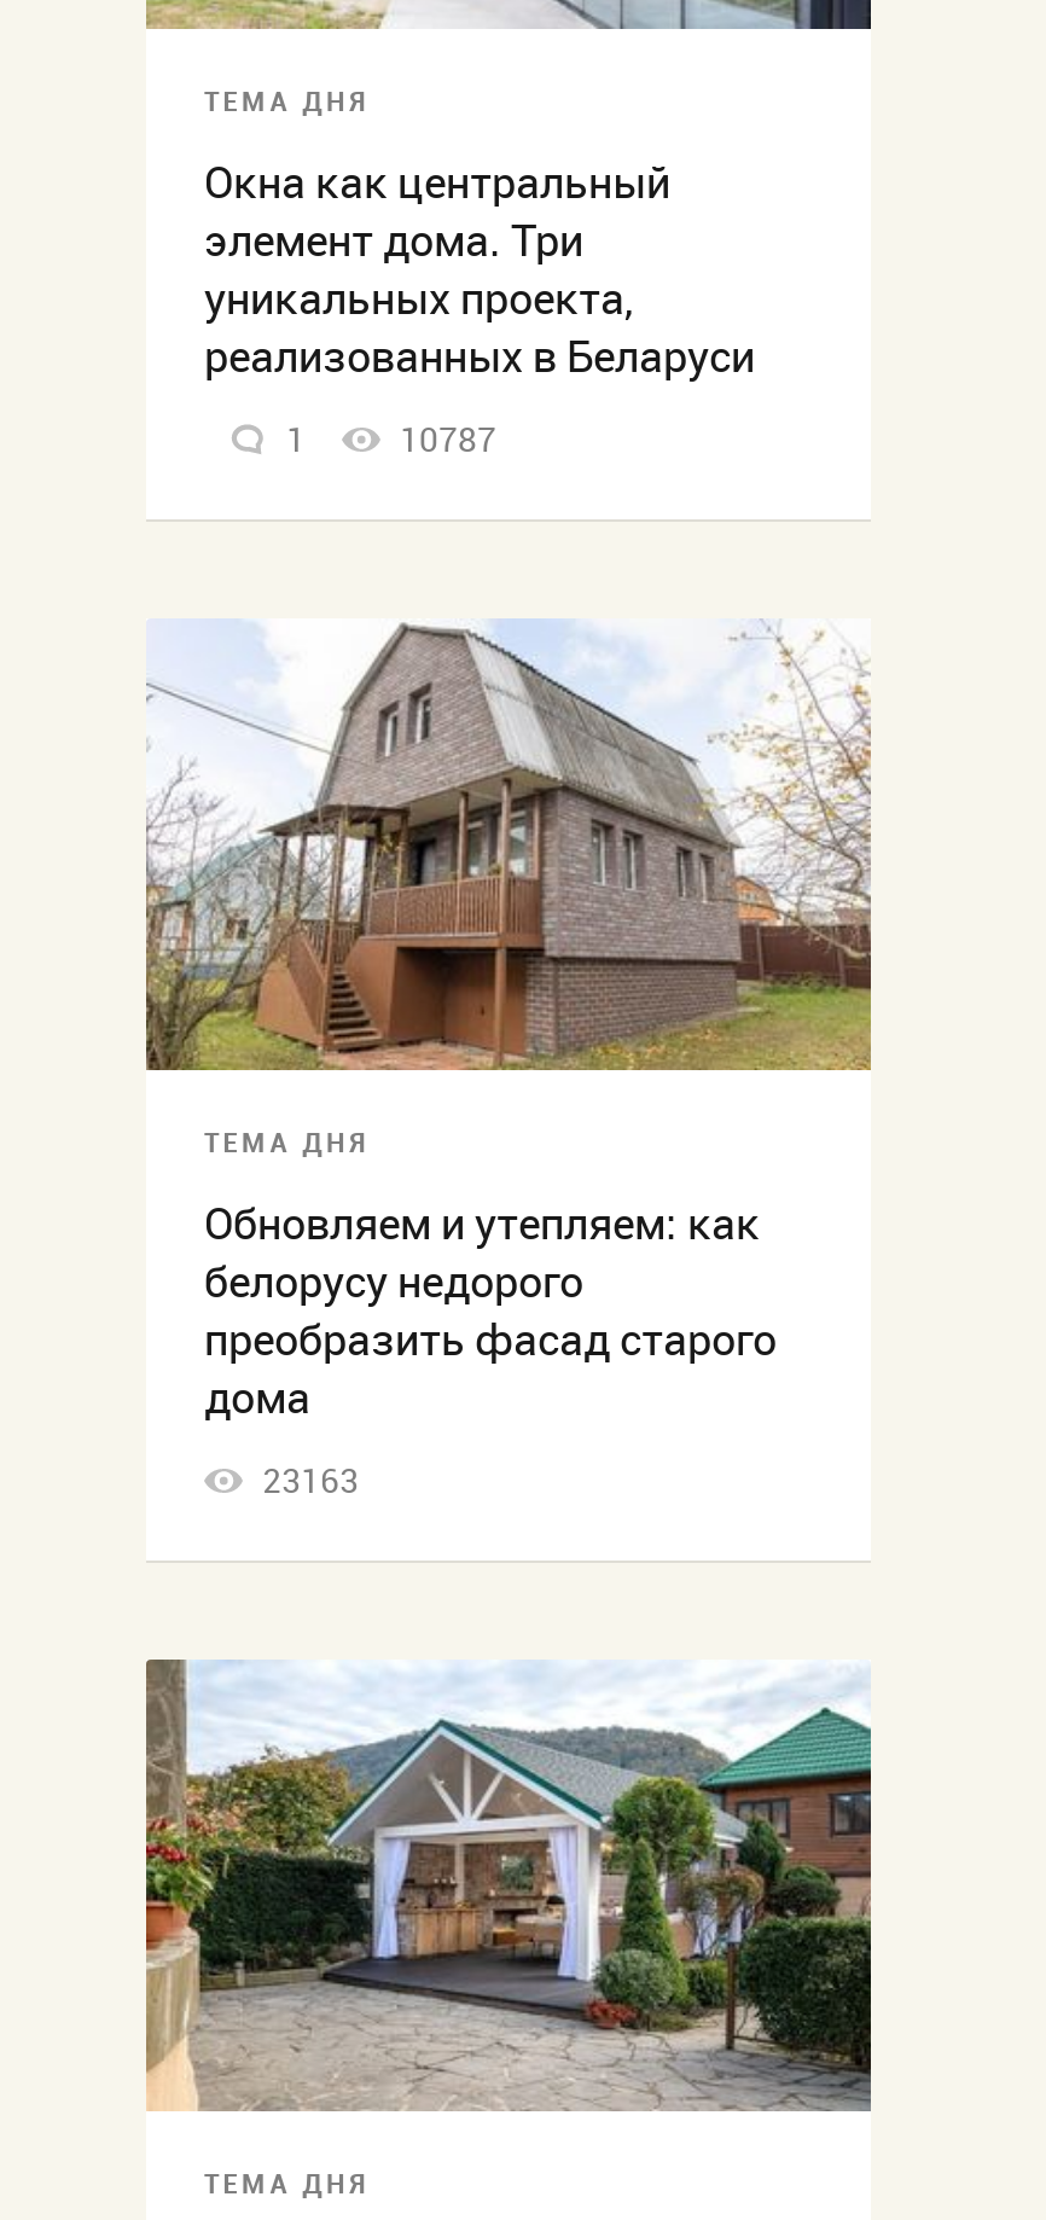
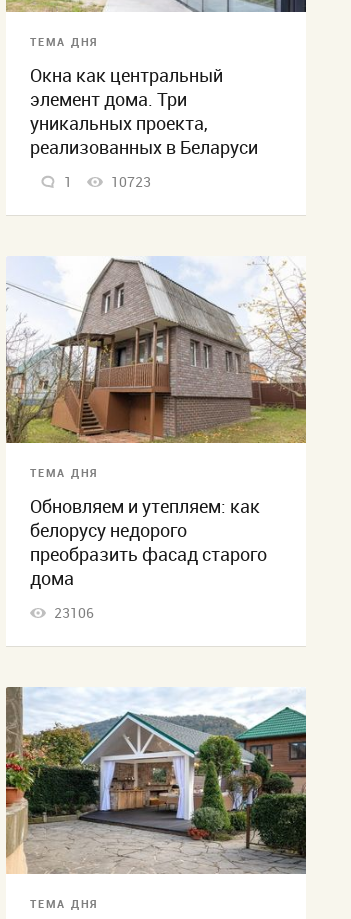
[400,420,496,459] 10787 -> [111,174,151,190] 10723
[262,1461,359,1500] 23163 -> [54,605,94,621] 23106

